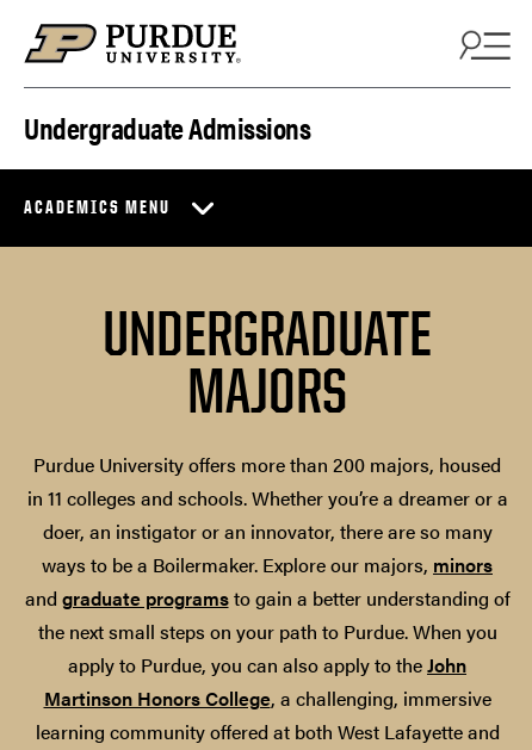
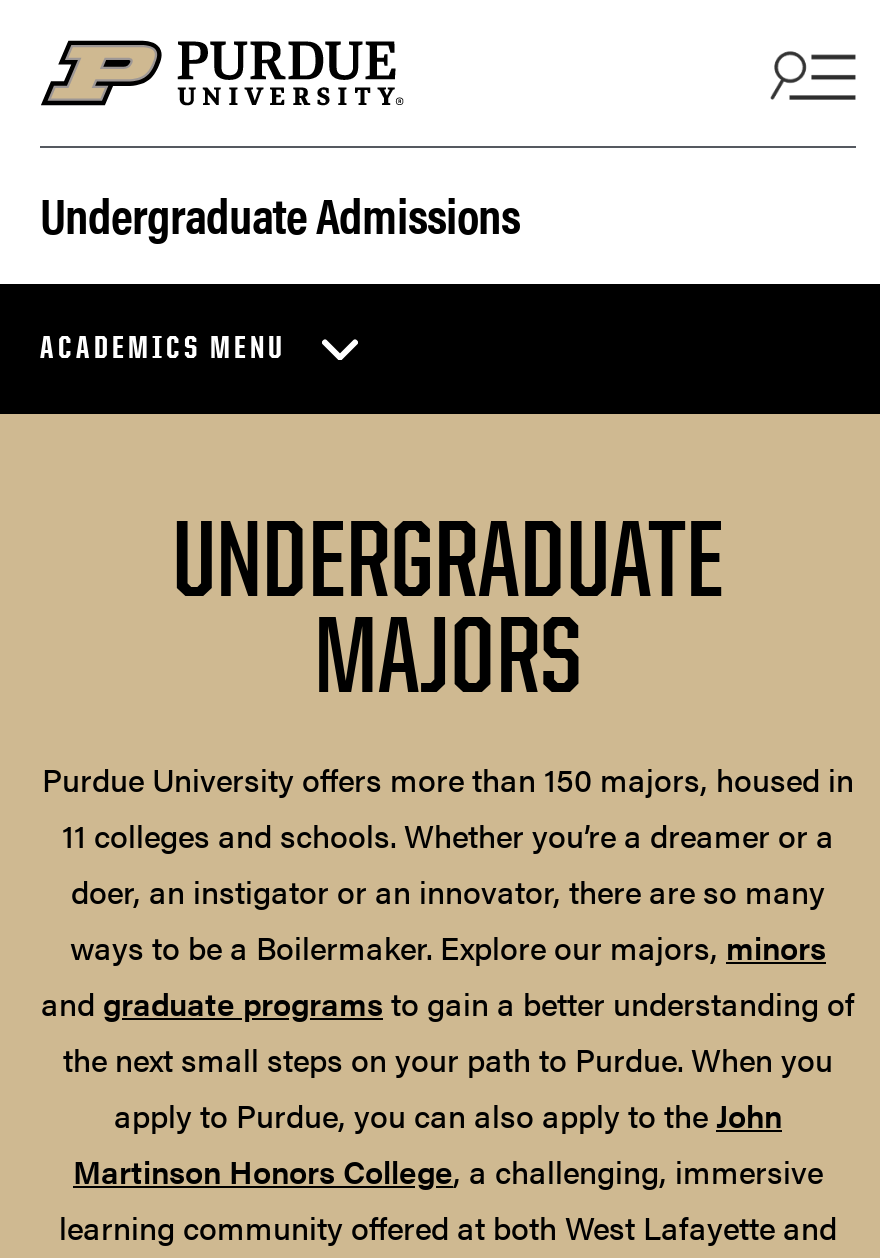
[27,451,508,512] Purdue University offers more than 200 majors, housed | in 11 colleges and schools. Whether you’re a dreamer or a -> [42,756,854,858] Purdue University offers more than 150 majors, housed in | 11 colleges and schools. Whether you’re a dreamer or a

